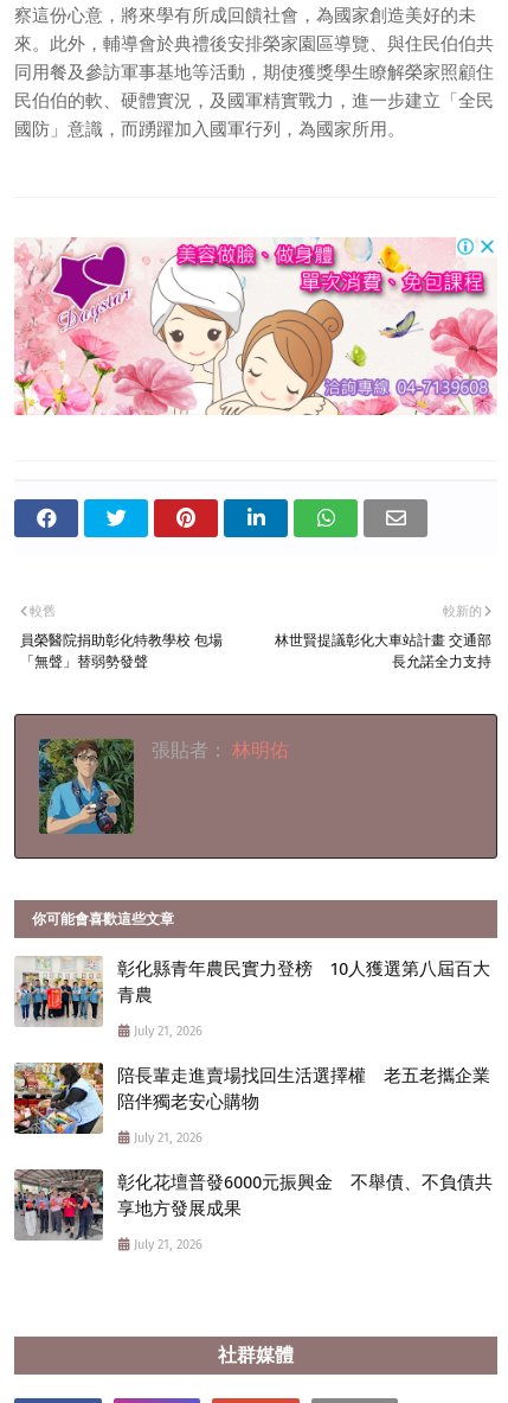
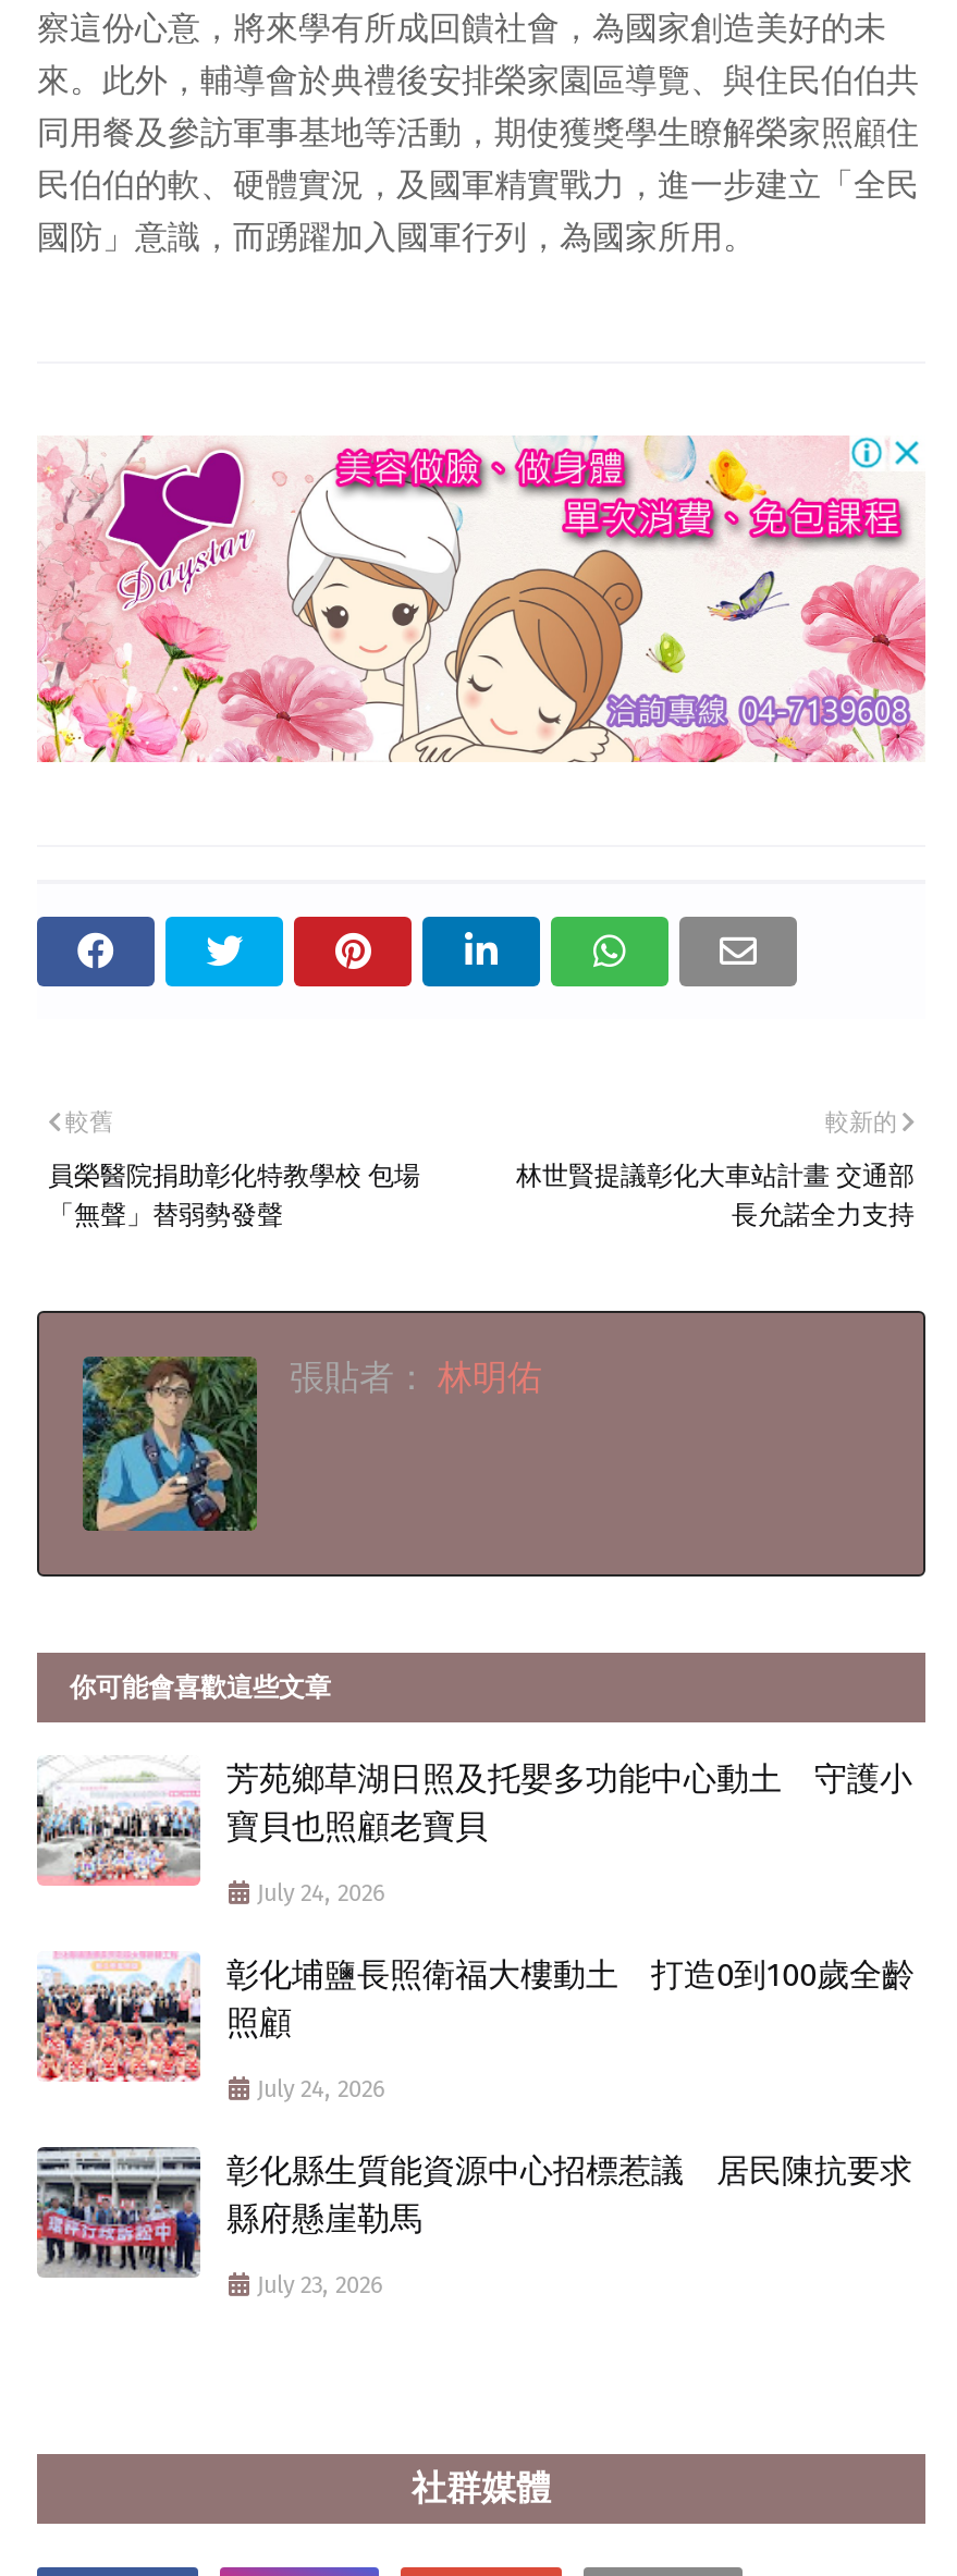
[14,956,490,1027] [image] | 彰化縣青年農民實力登榜 10人獲選第八屆百大 | 青農 -> [35,1757,912,1886] [image] | 芳苑鄉草湖日照及托嬰多功能中心動土 守護小 | 寶貝也照顧老寶貝
[134,1024,202,1039] July 21, 2026 -> [257,1880,385,1908] July 24, 2026
[13,1061,490,1135] [image] | 陪長輩走進賣場找回生活選擇權 老五老攜企業 | 陪伴獨老安心購物 -> [35,1951,915,2084] [image] | 彰化埔鹽長照衛福大樓動土 打造0到100歲全齡 | 照顧
[134,1131,202,1146] July 21, 2026 -> [257,2076,385,2104] July 24, 2026
[14,1168,493,1239] [image] | 彰化花壇普發6000元振興金 不舉債、不負債共 | 享地方發展成果 -> [37,2145,912,2273] [image] | 彰化縣生質能資源中心招標惹議 居民陳抗要求 | 縣府懸崖勒馬
[134,1237,202,1253] July 21, 2026 -> [257,2272,383,2300] July 23, 2026

